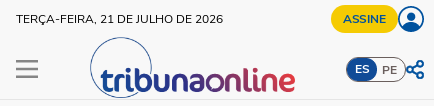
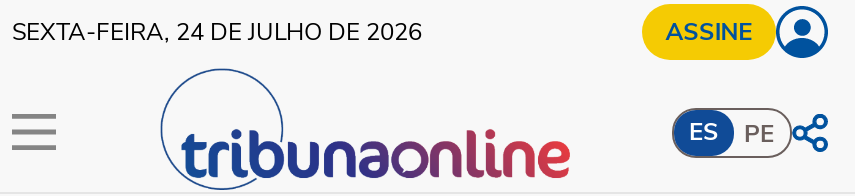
[16,11,223,27] TERÇA-FEIRA, 21 DE JULHO DE 2026 -> [12,16,422,48] SEXTA-FEIRA, 24 DE JULHO DE 2026

